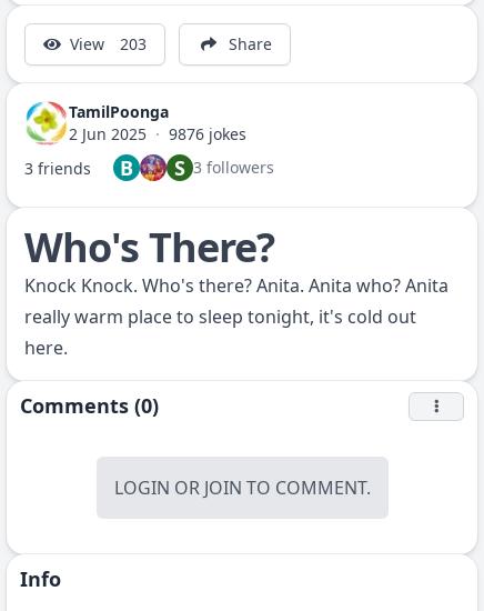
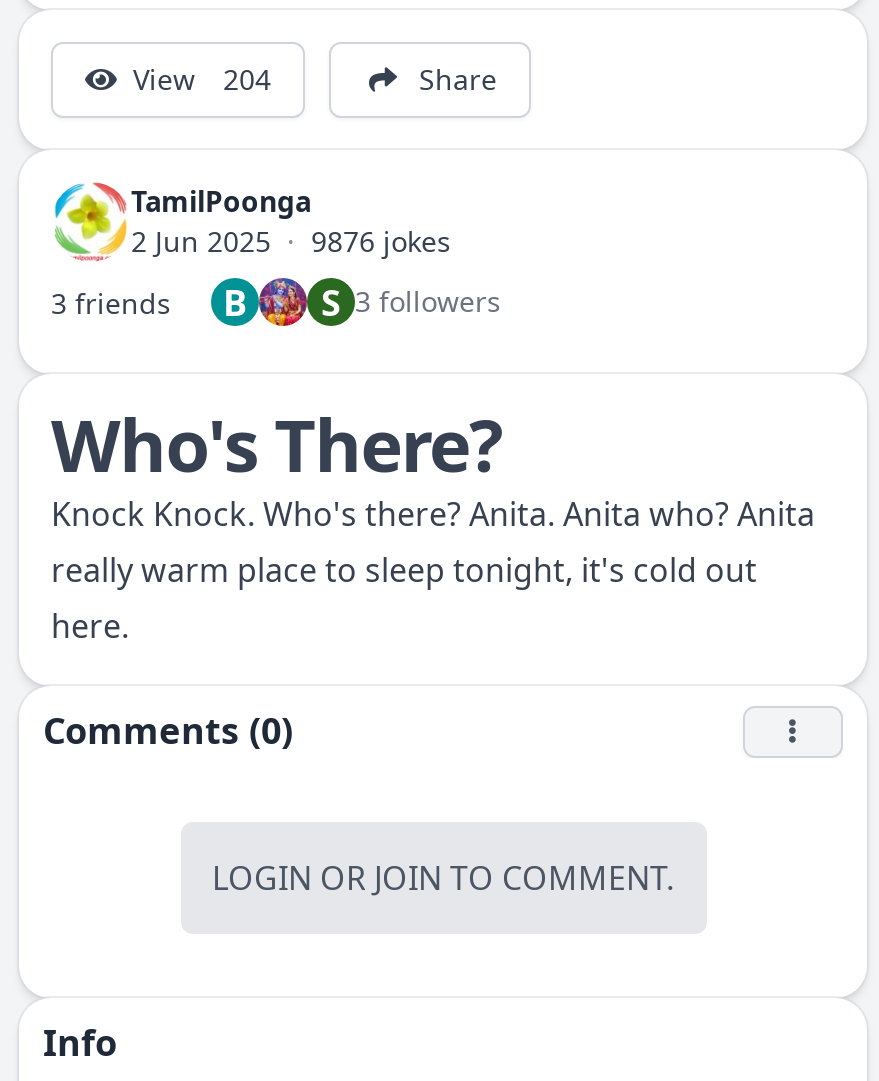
[70,33,147,54] View 203 -> [133,60,271,98] View 204

